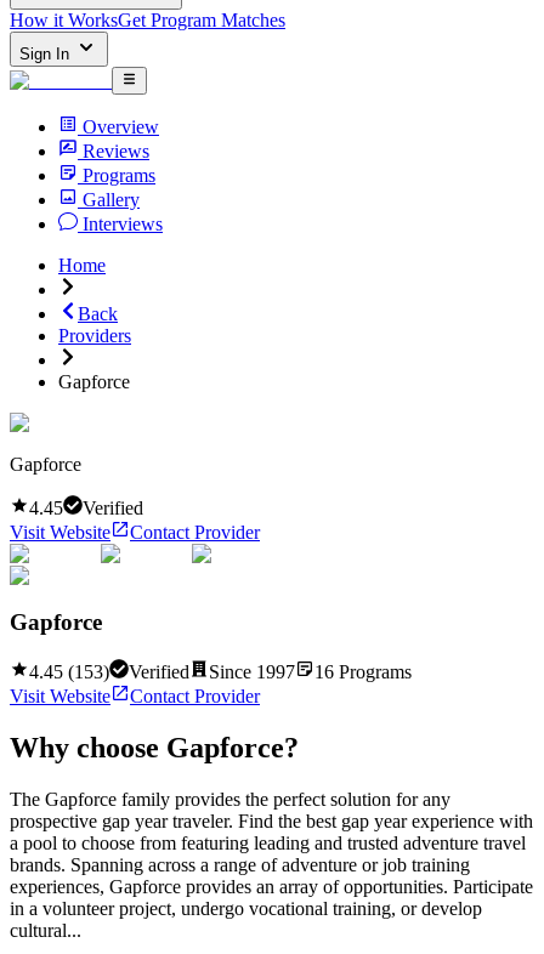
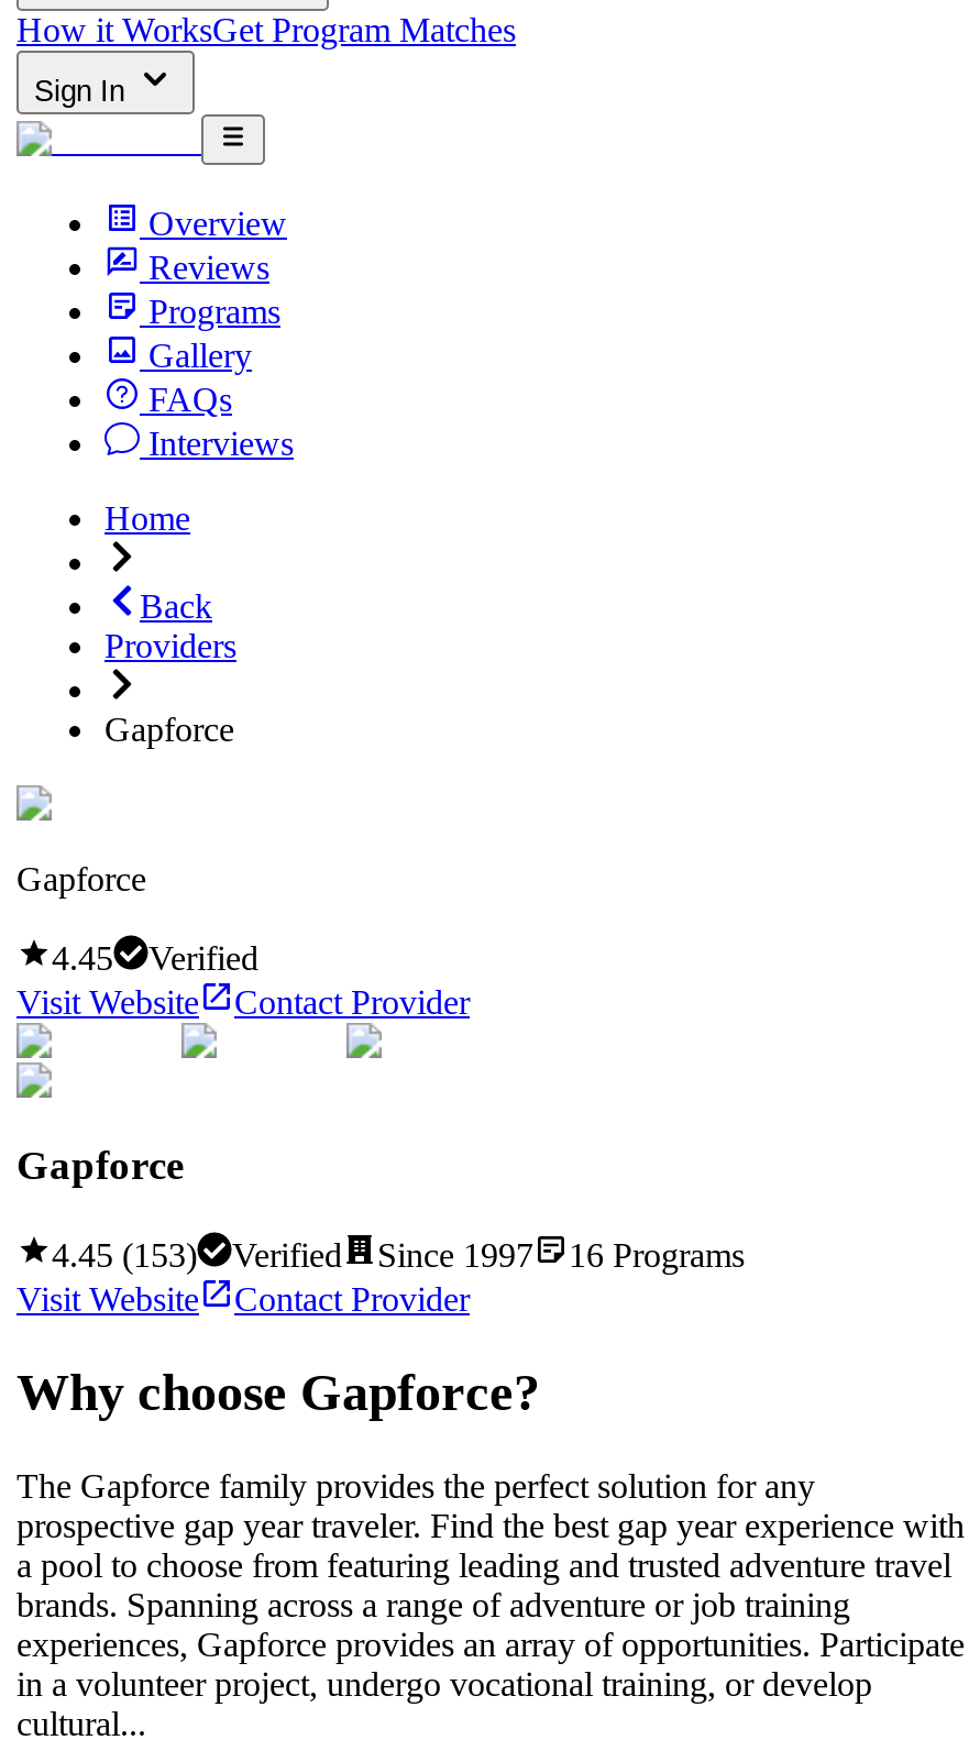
none -> [148,380,232,417] FAQs

